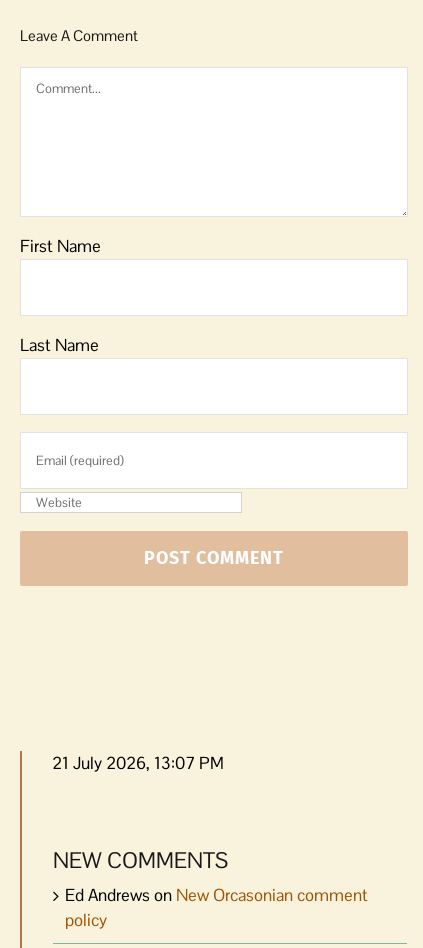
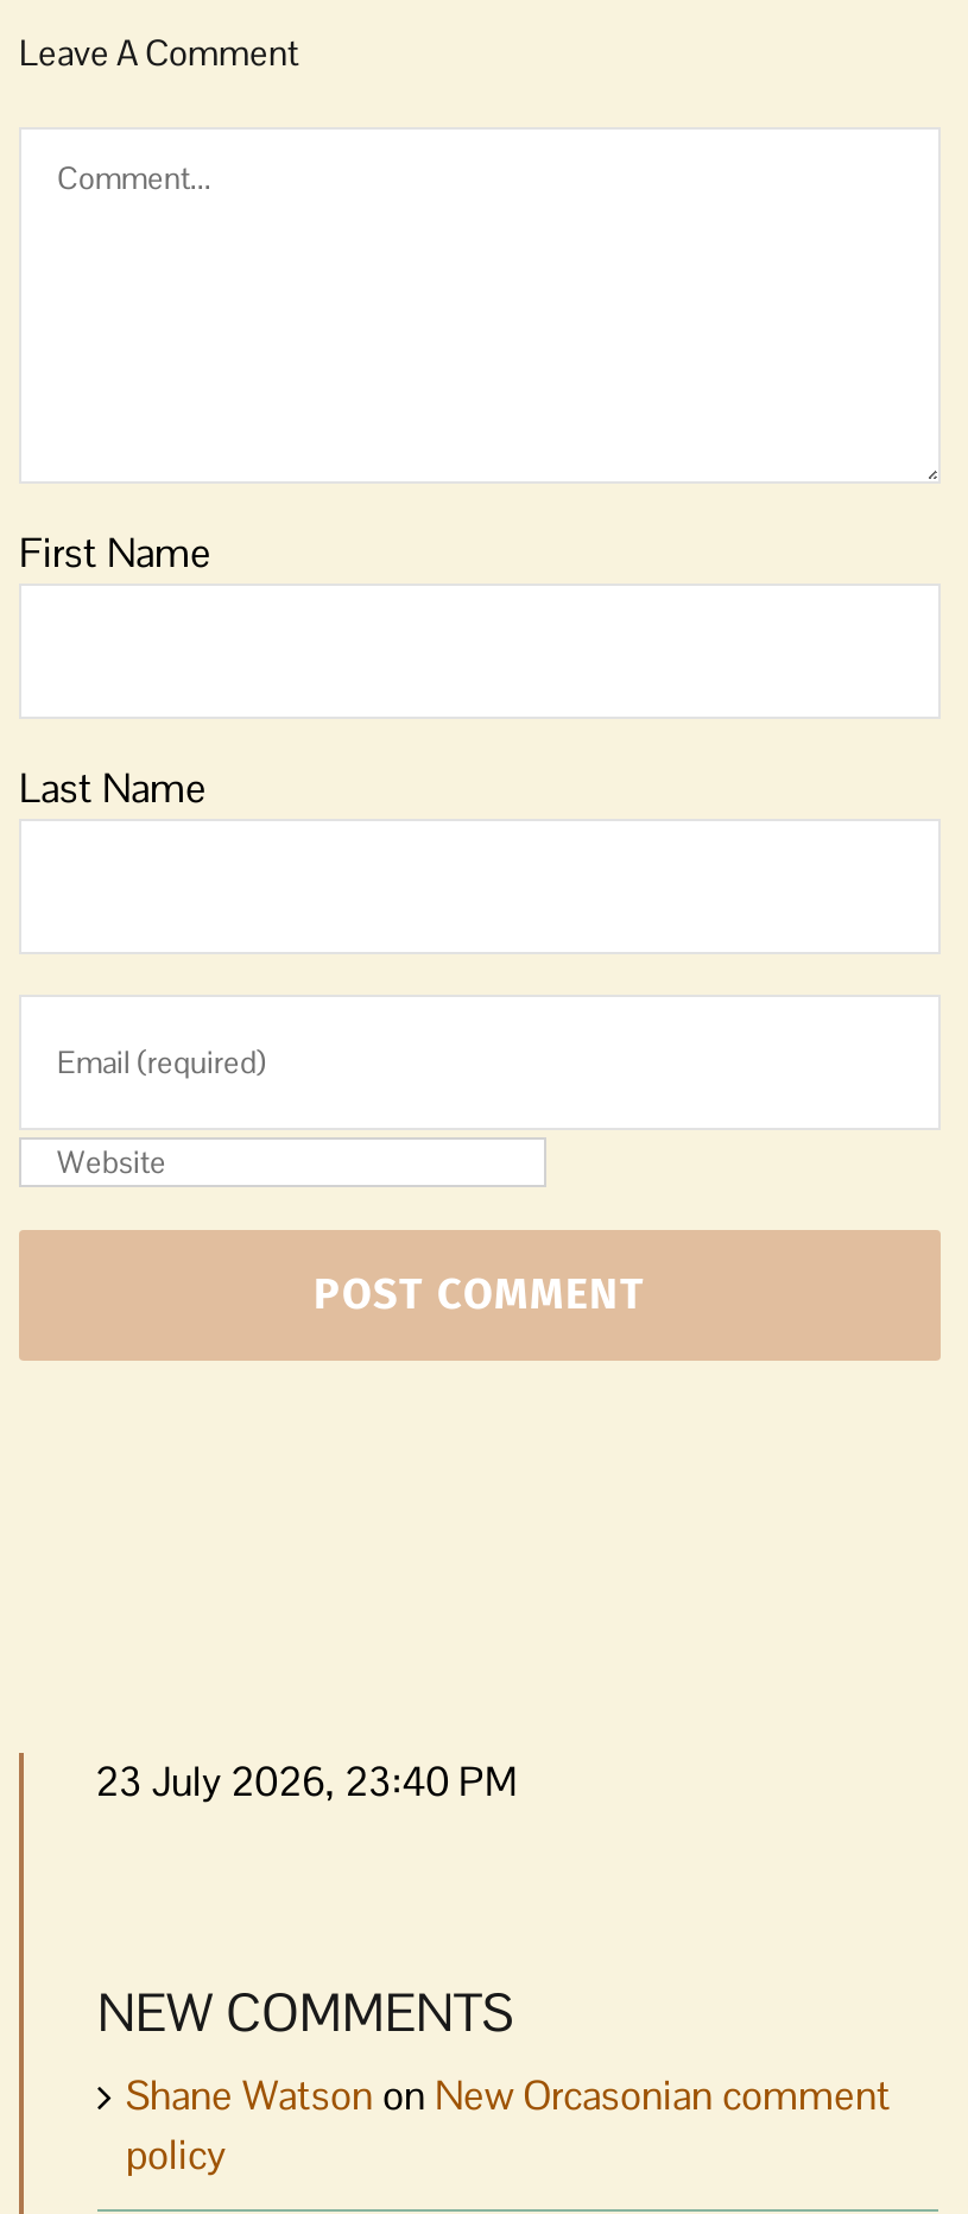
[52,752,224,774] 21 July 2026, 13:07 PM -> [95,1755,518,1808] 23 July 2026, 23:40 PM
[65,883,368,905] Ed Andrews on New Orcasonian comment -> [126,2068,891,2120] Shane Watson on New Orcasonian comment

